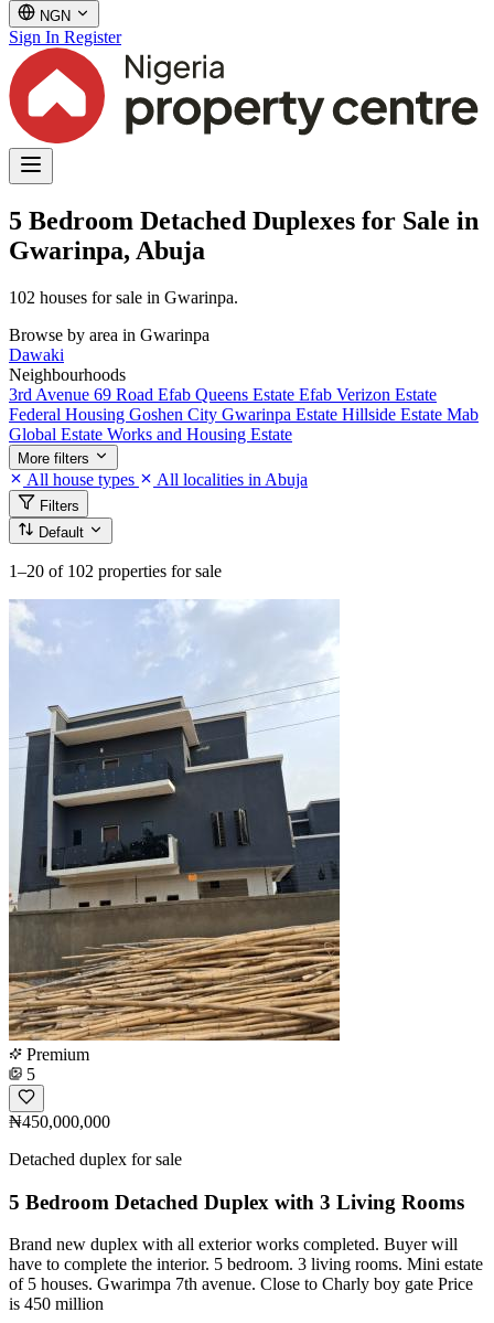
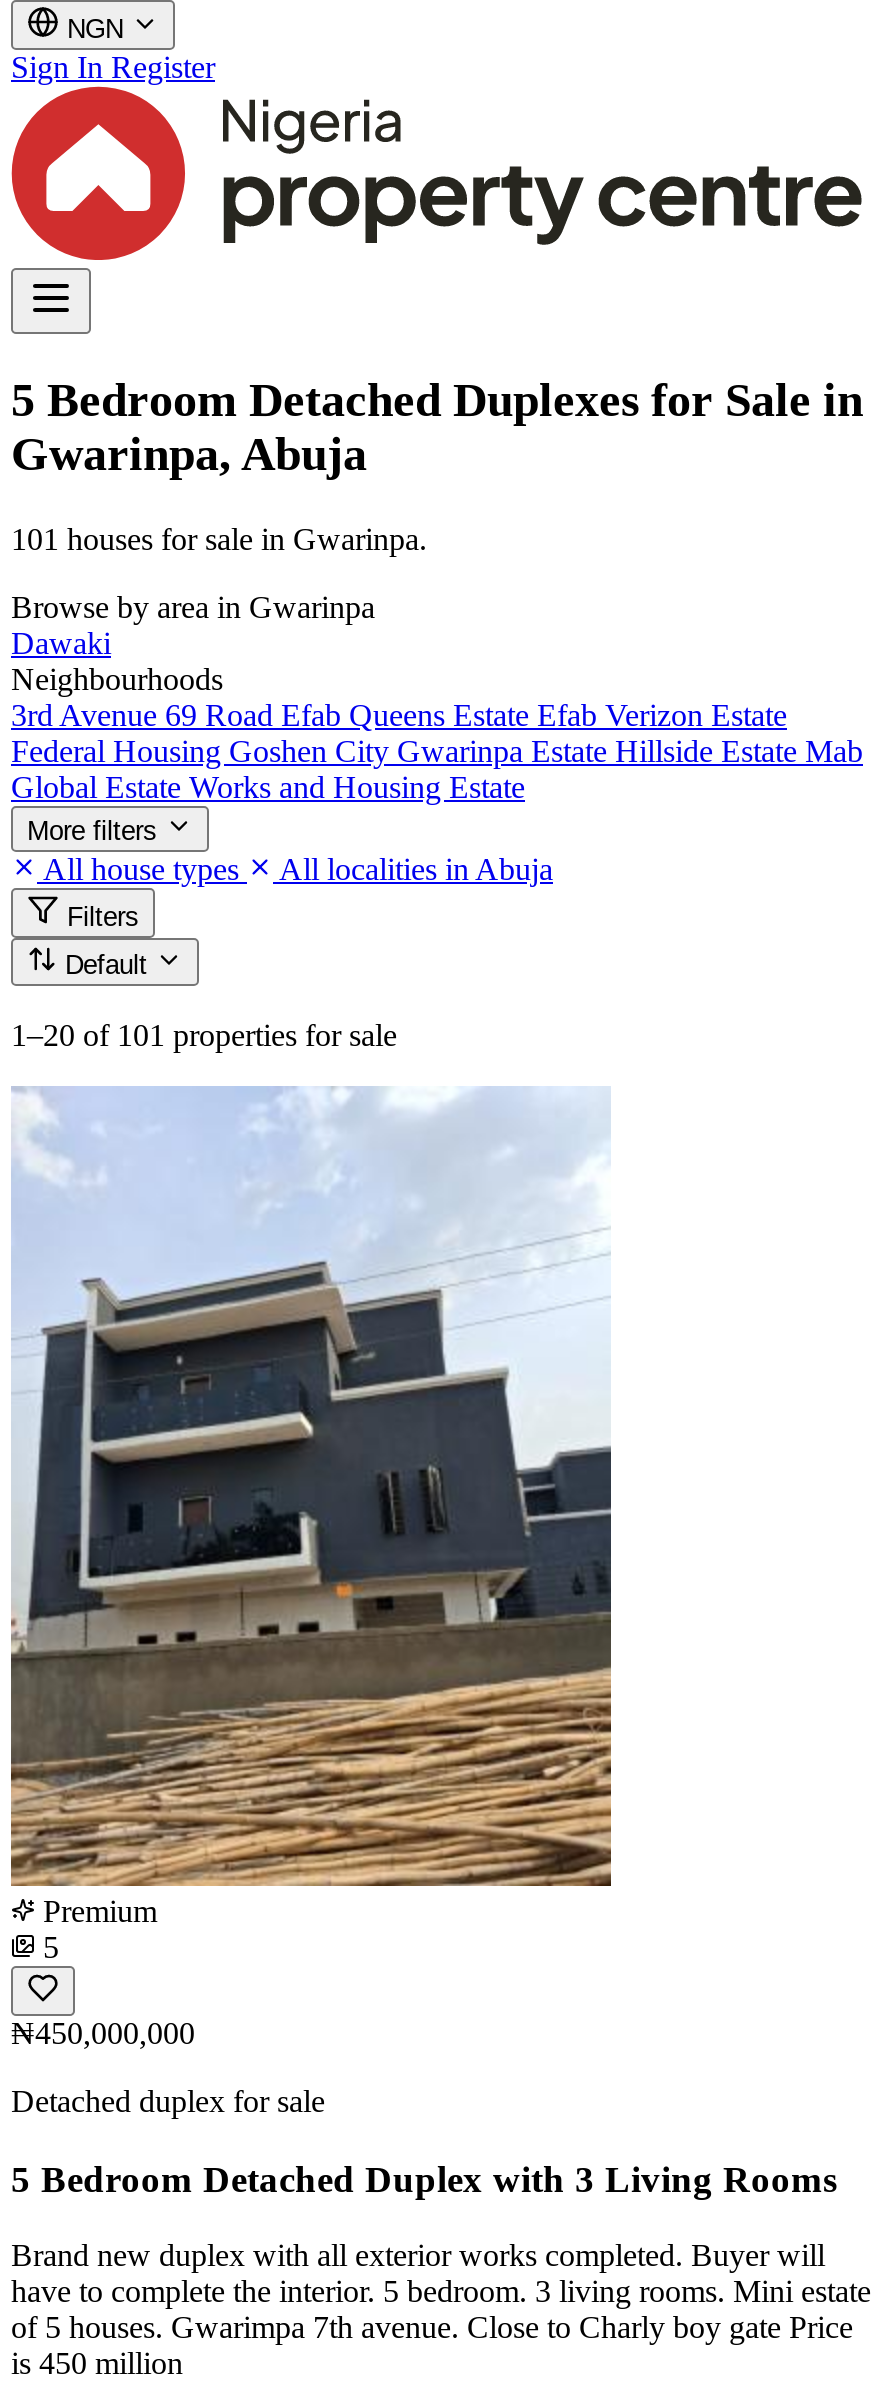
[9,288,238,307] 102 houses for sale in Gwarinpa. -> [11,522,427,556] 101 houses for sale in Gwarinpa.
[9,561,222,580] 1–20 of 102 properties for sale -> [11,1018,397,1052] 1–20 of 101 properties for sale

